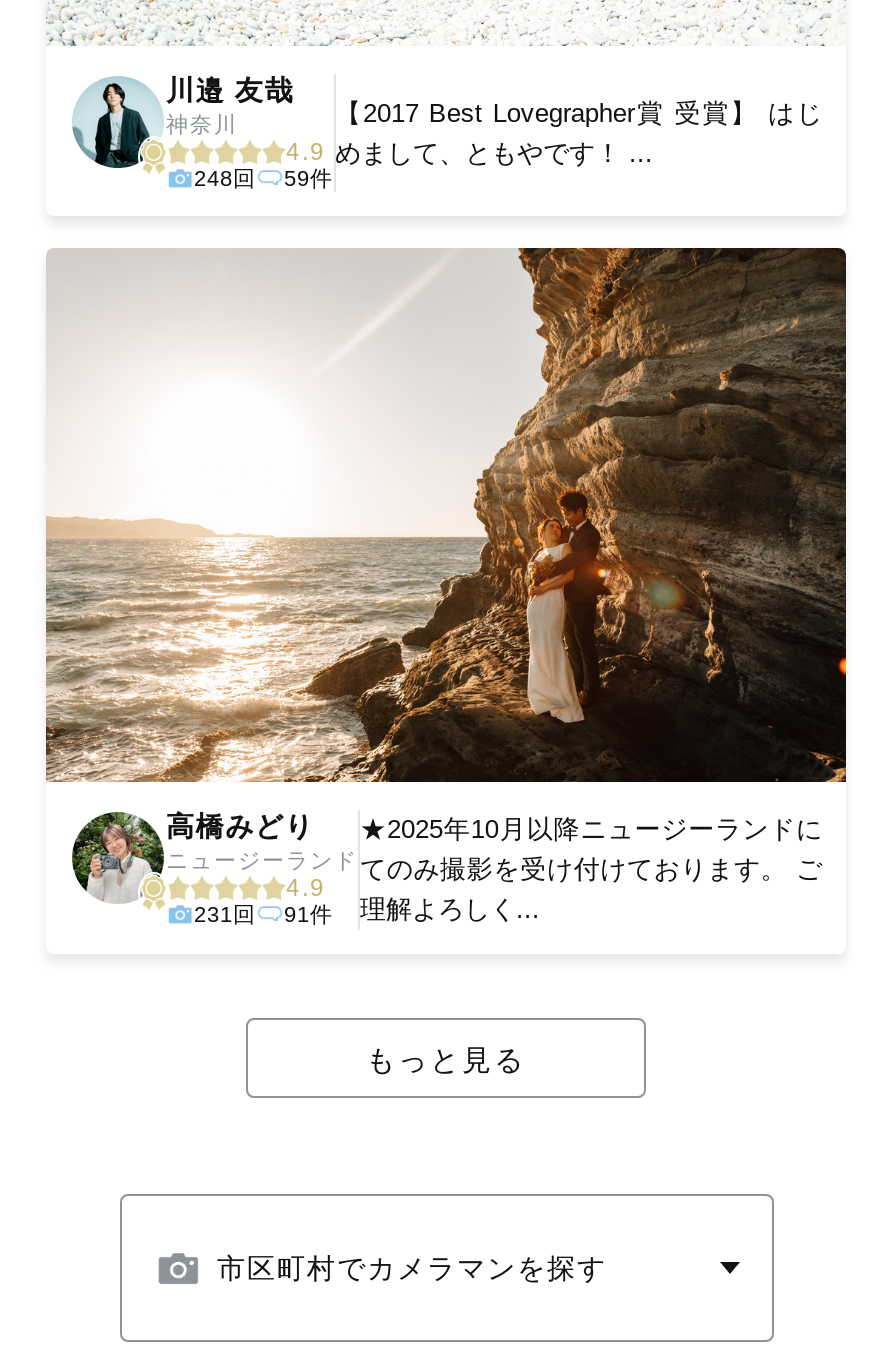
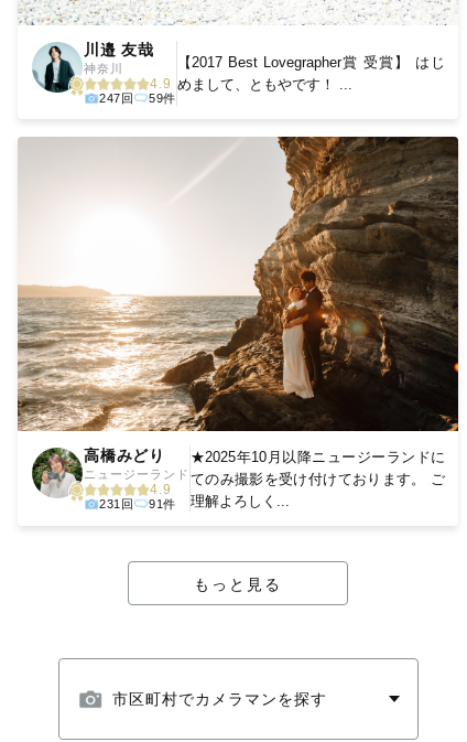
[194,165,333,189] 248回 59件 -> [99,91,176,104] 247回 59件

